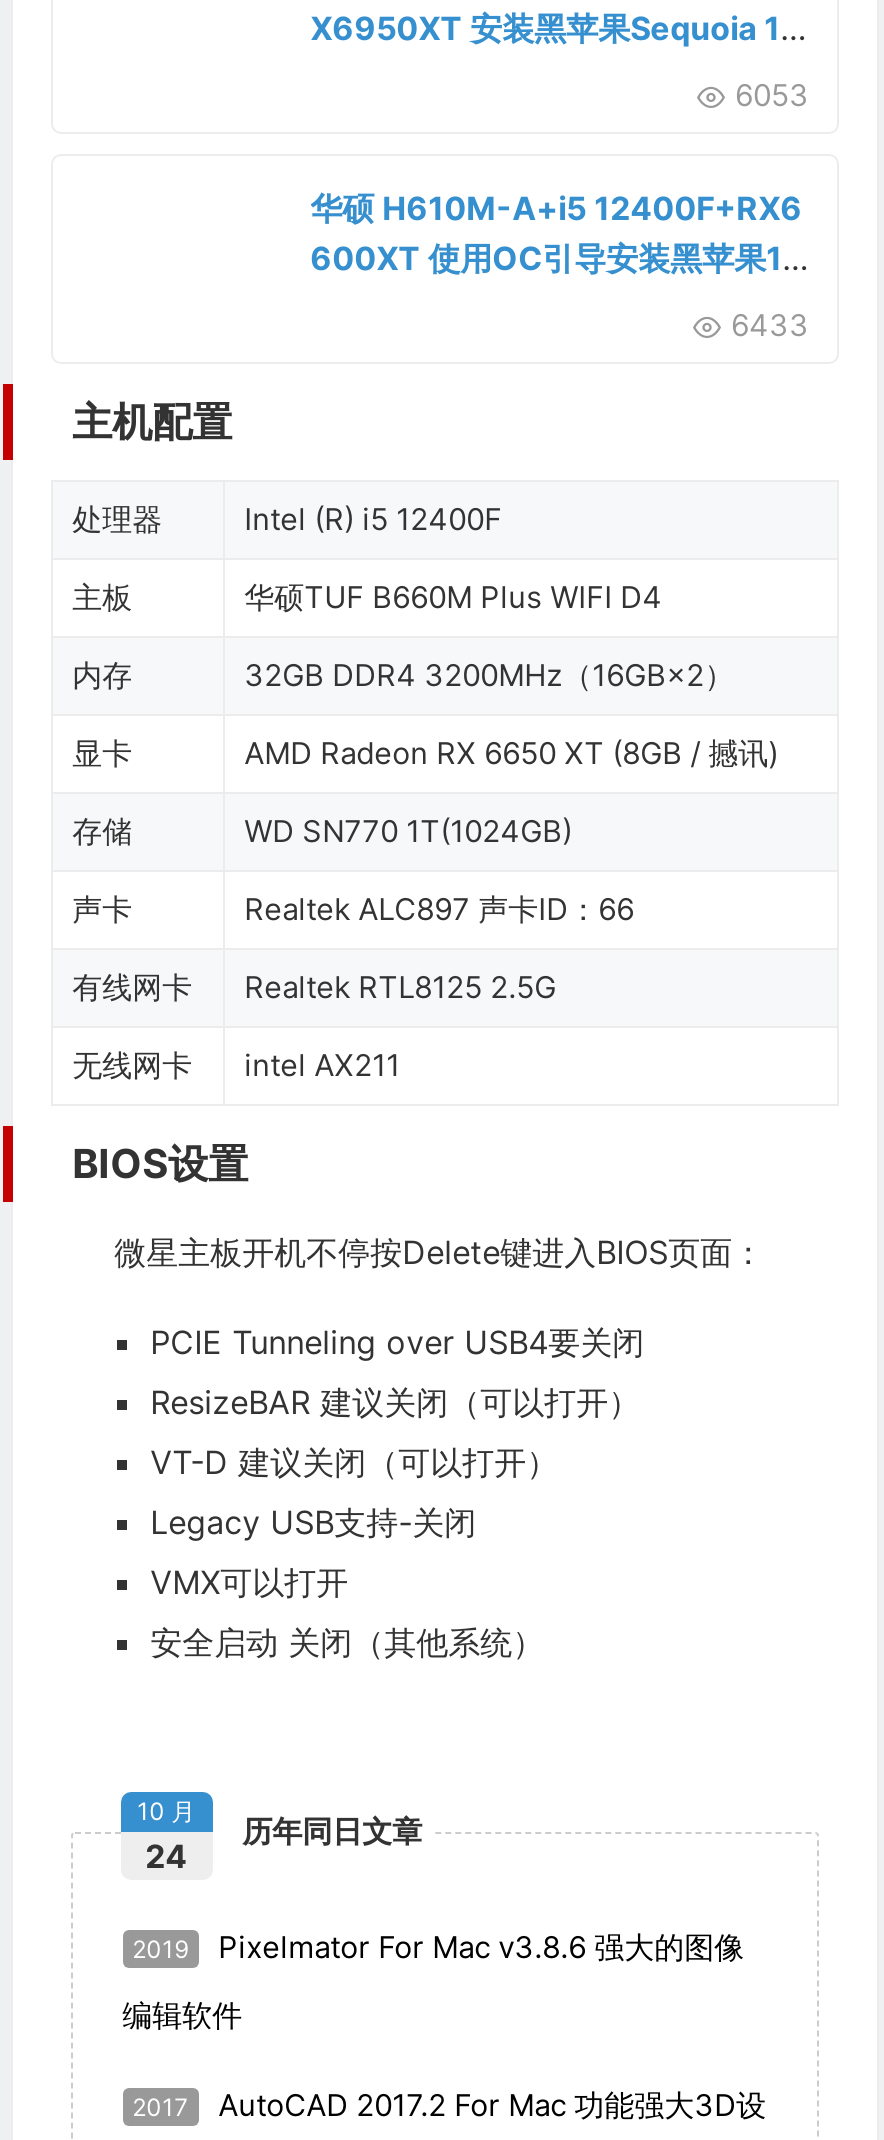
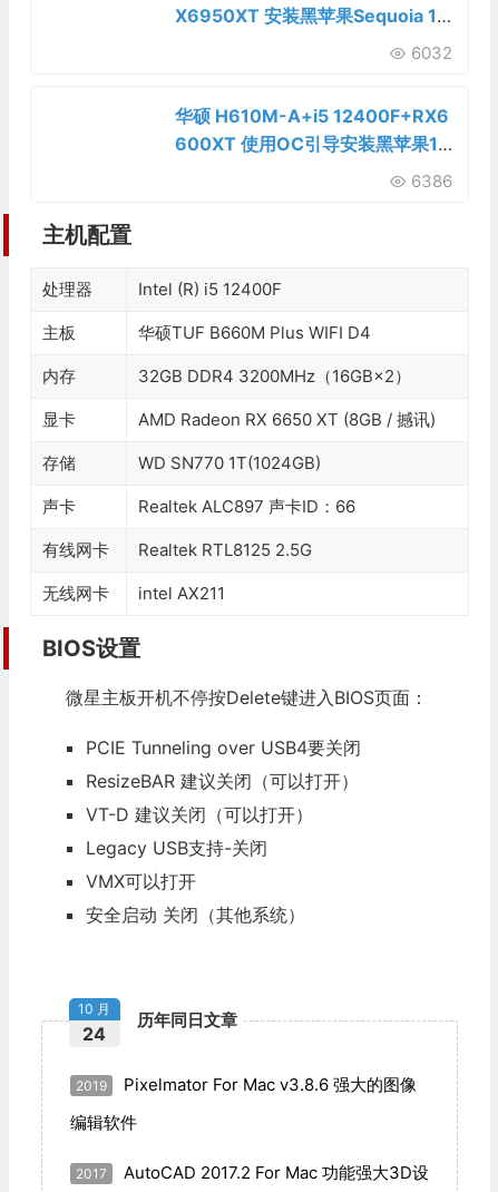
[735,76,809,114] 6053 -> [411,42,452,63] 6032
[731,306,809,344] 6433 -> [411,170,452,192] 6386

